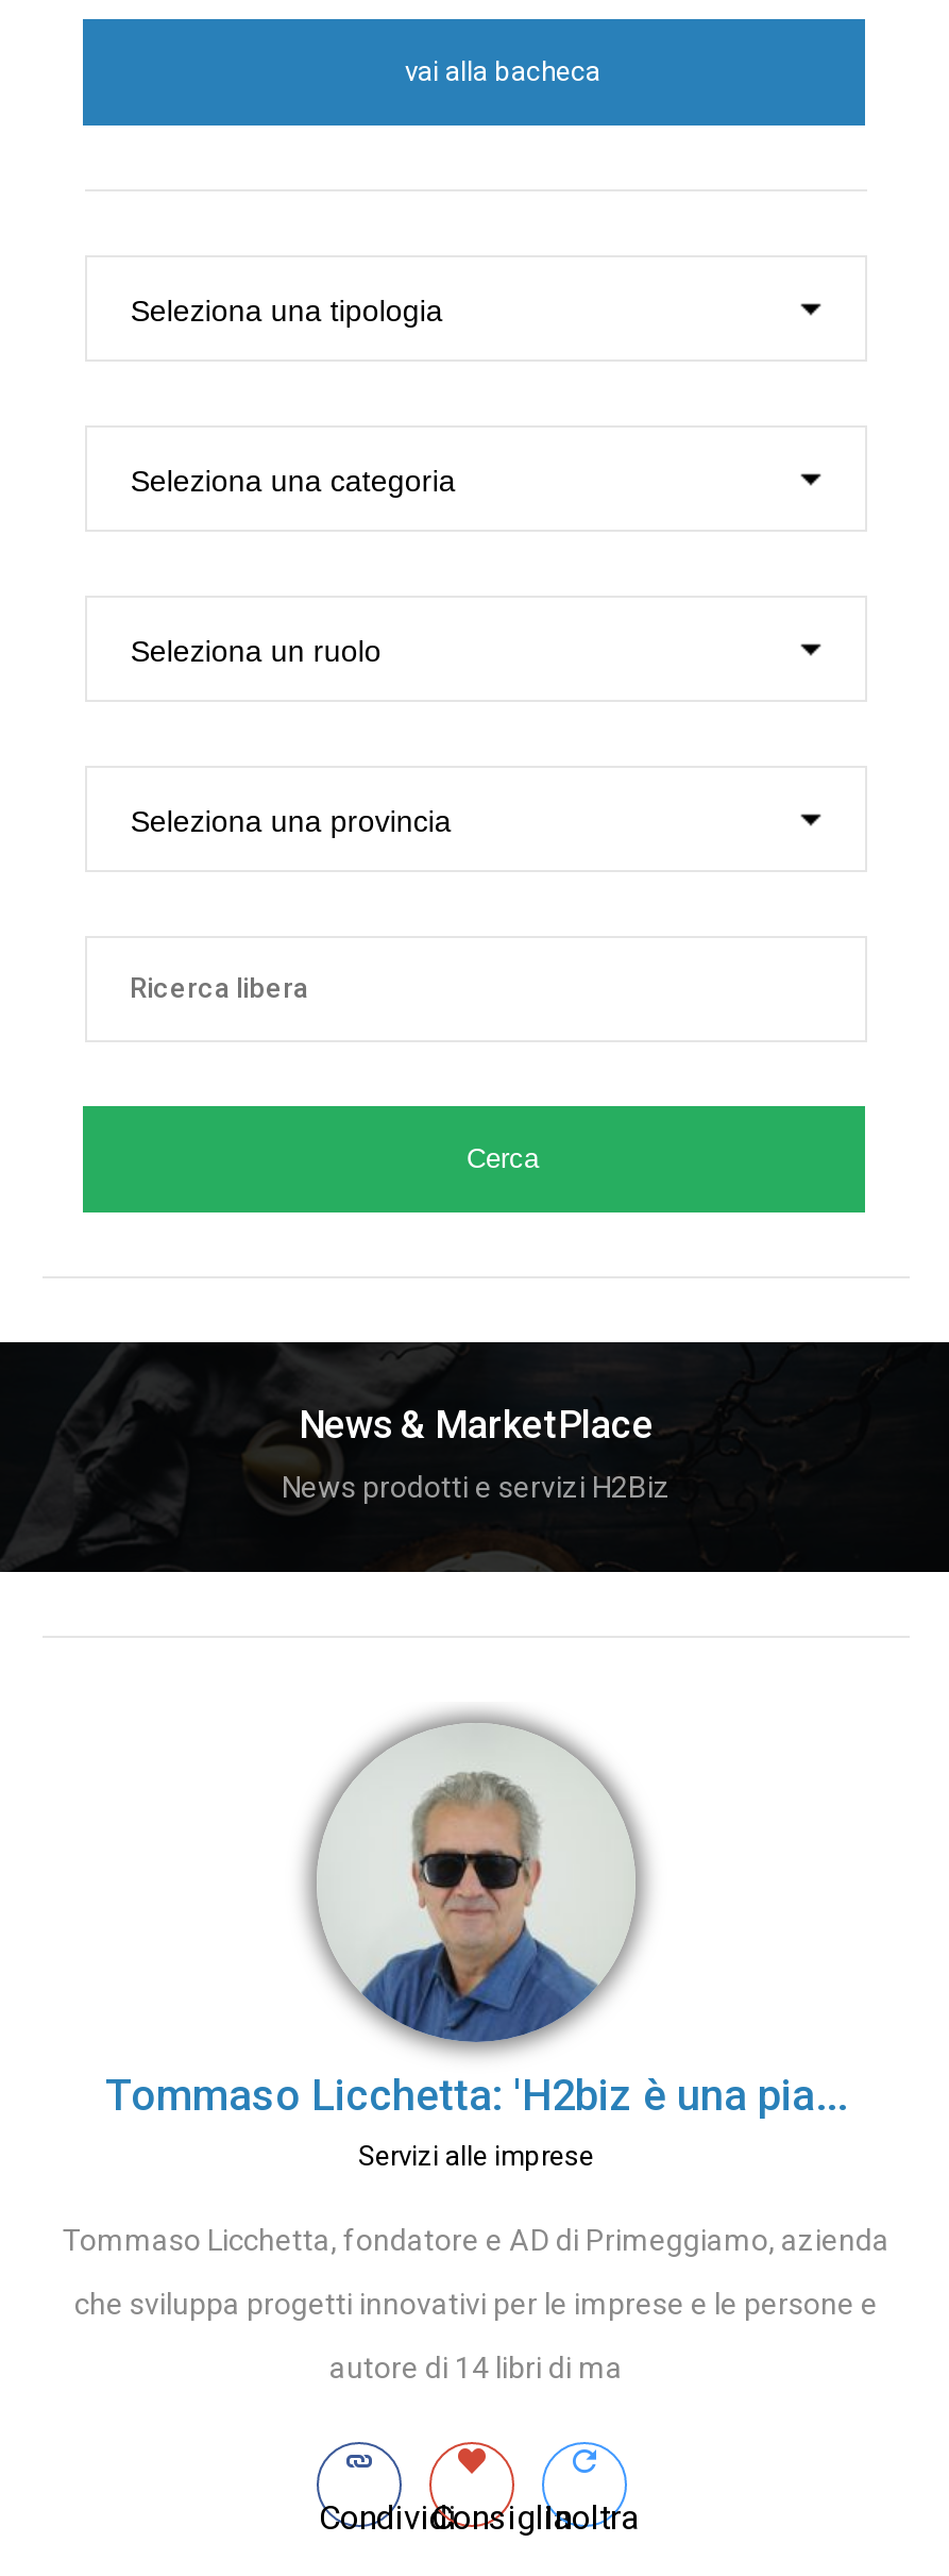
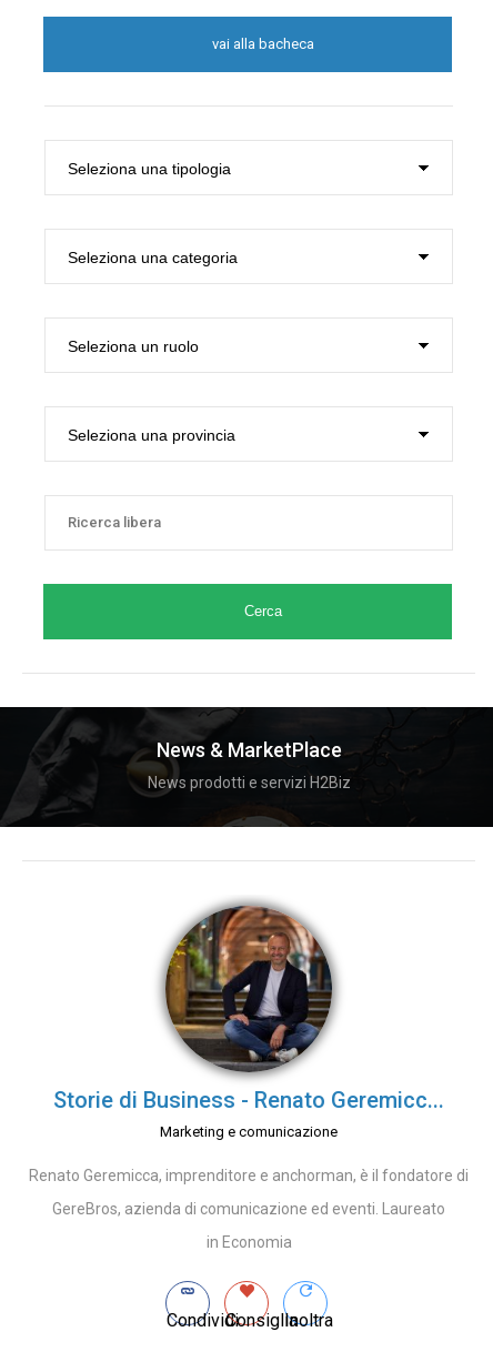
[105,1723,847,2172] [image] | Tommaso Licchetta: 'H2biz è una pia... | Servizi alle imprese -> [53,905,444,1140] [image] | Storie di Business - Renato Geremicc... | Marketing e comunicazione
[63,2223,889,2257] Tommaso Licchetta, fondatore e AD di Primeggiamo, azienda -> [29,1167,469,1184] Renato Geremicca, imprenditore e anchorman, è il fondatore di
[74,2287,878,2321] che sviluppa progetti innovativi per le imprese e le persone e -> [52,1200,445,1218] GereBros, azienda di comunicazione ed eventi. Laureato
[329,2351,623,2385] autore di 14 libri di ma -> [206,1233,291,1251] in Economia

